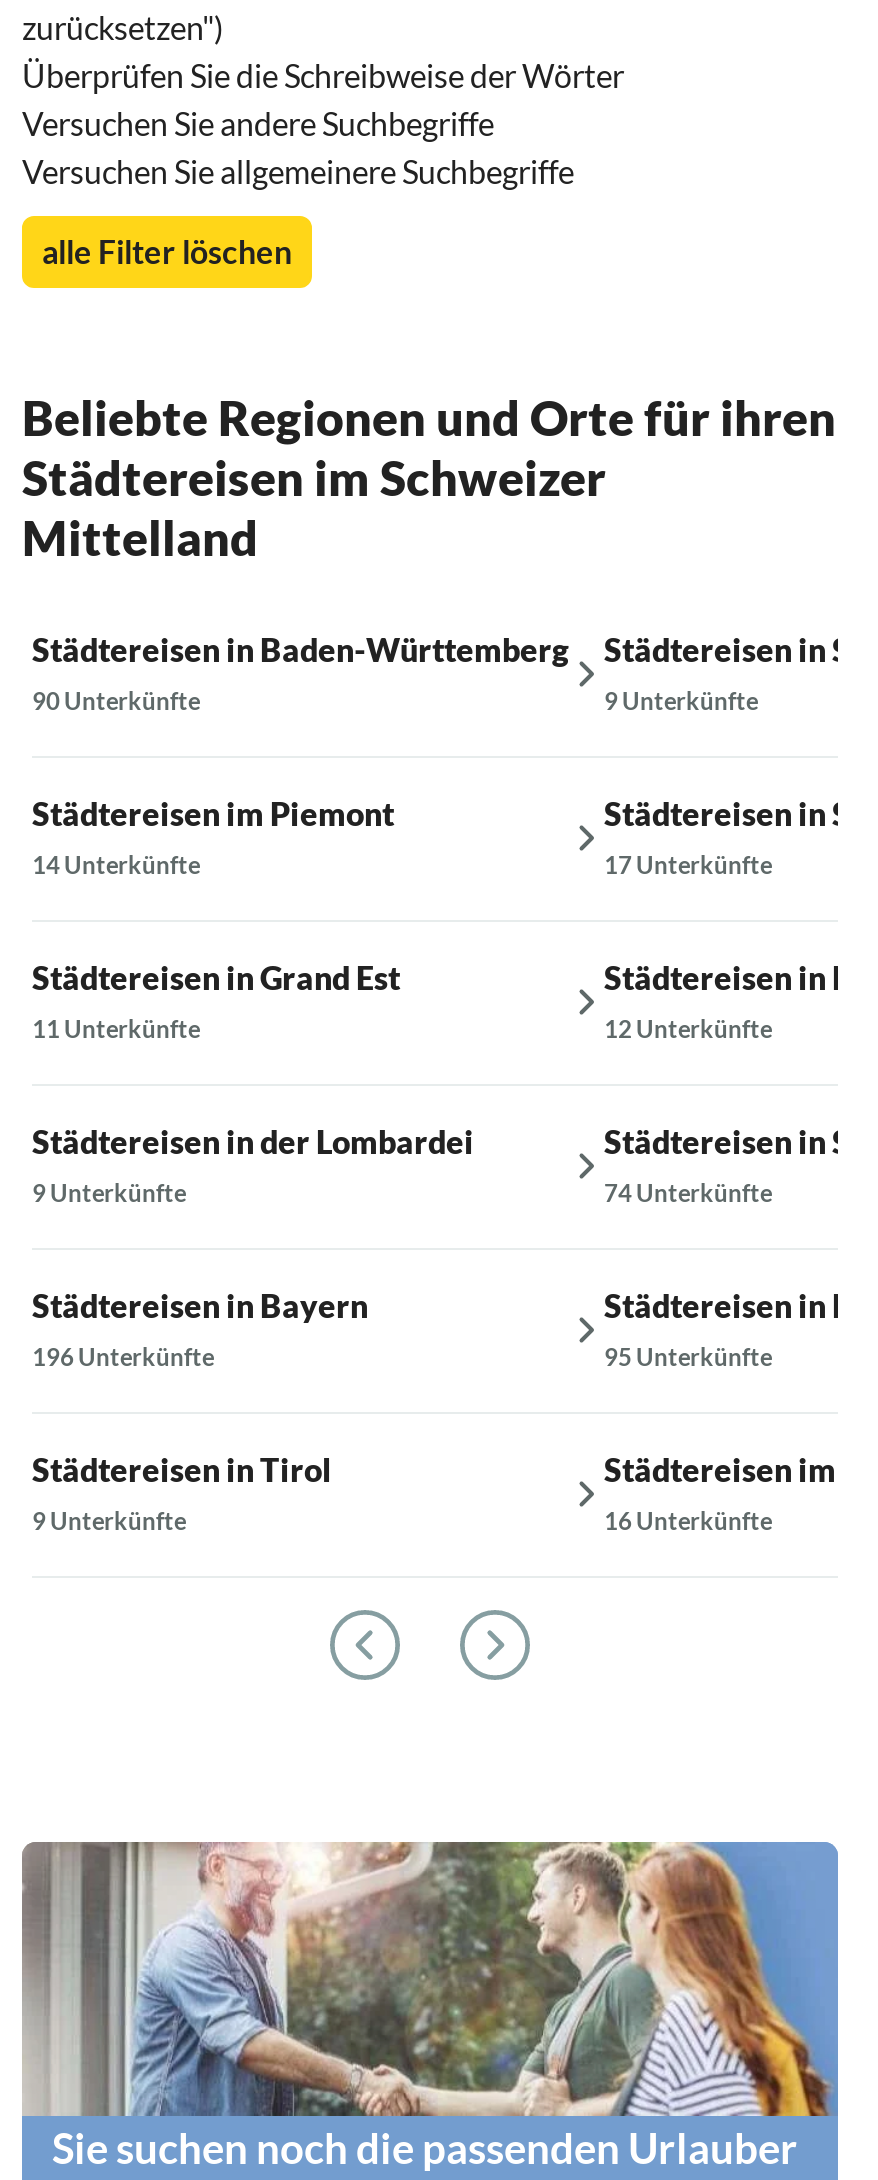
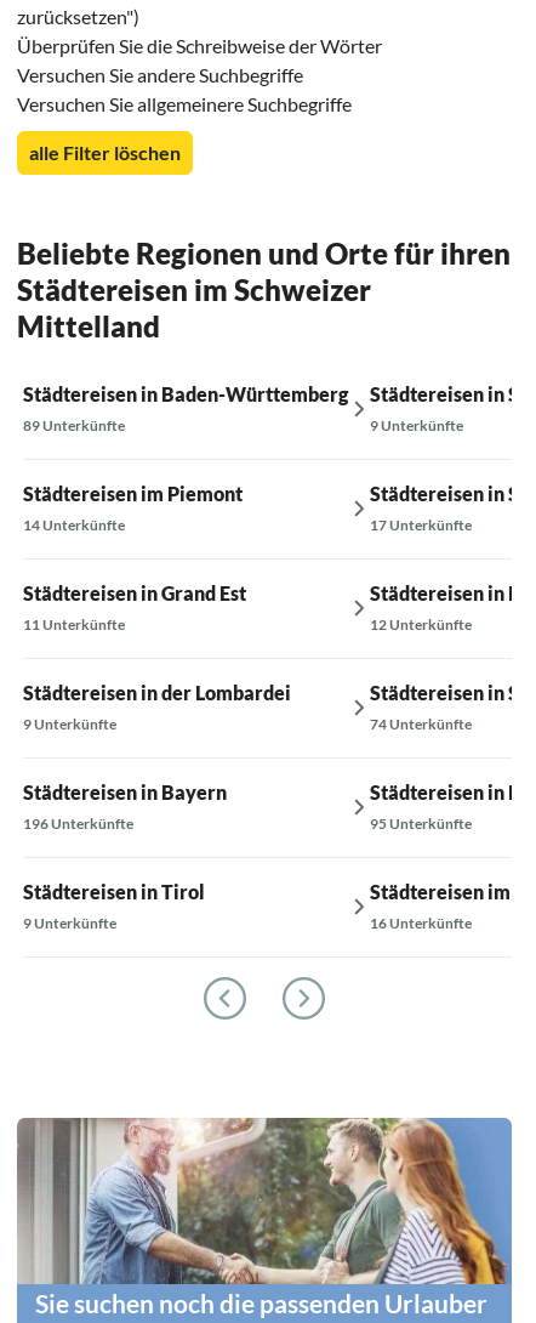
[32,686,200,716] 90 Unterkünfte -> [23,416,125,435] 89 Unterkünfte

